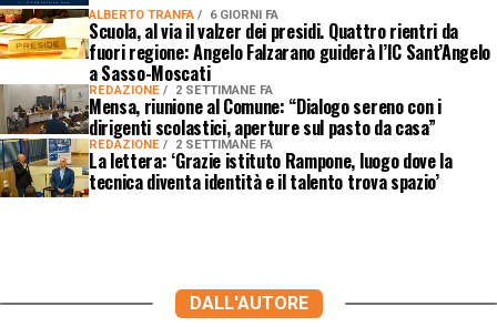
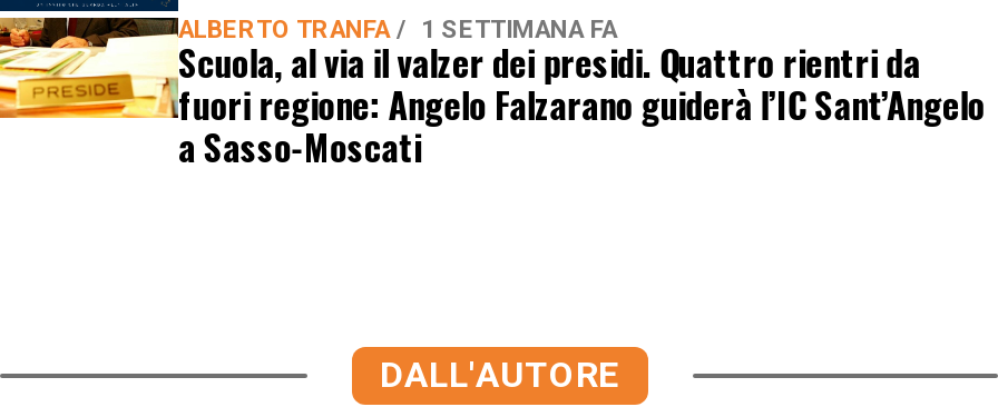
[89,8,278,22] ALBERTO TRANFA 6 GIORNI FA -> [178,16,617,44] ALBERTO TRANFA 1 SETTIMANA FA
[3,83,452,198] [image] | REDAZIONE | 2 SETTIMANE FA | Mensa, riunione al Comune: “Dialogo sereno con i | dirigenti scolastici, aperture sul pasto da casa” | REDAZIONE | 2 SETTIMANE FA | La lettera: ‘Grazie istituto Rampone, luogo dove la | tecnica diventa identità e il talento trova spazio’ -> none

